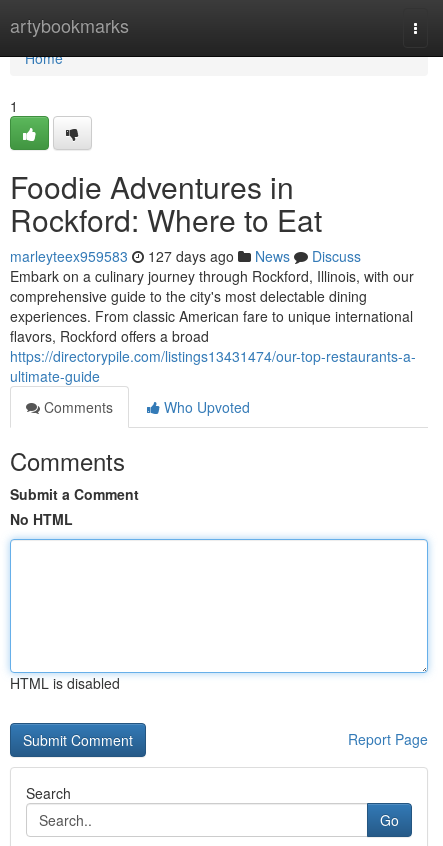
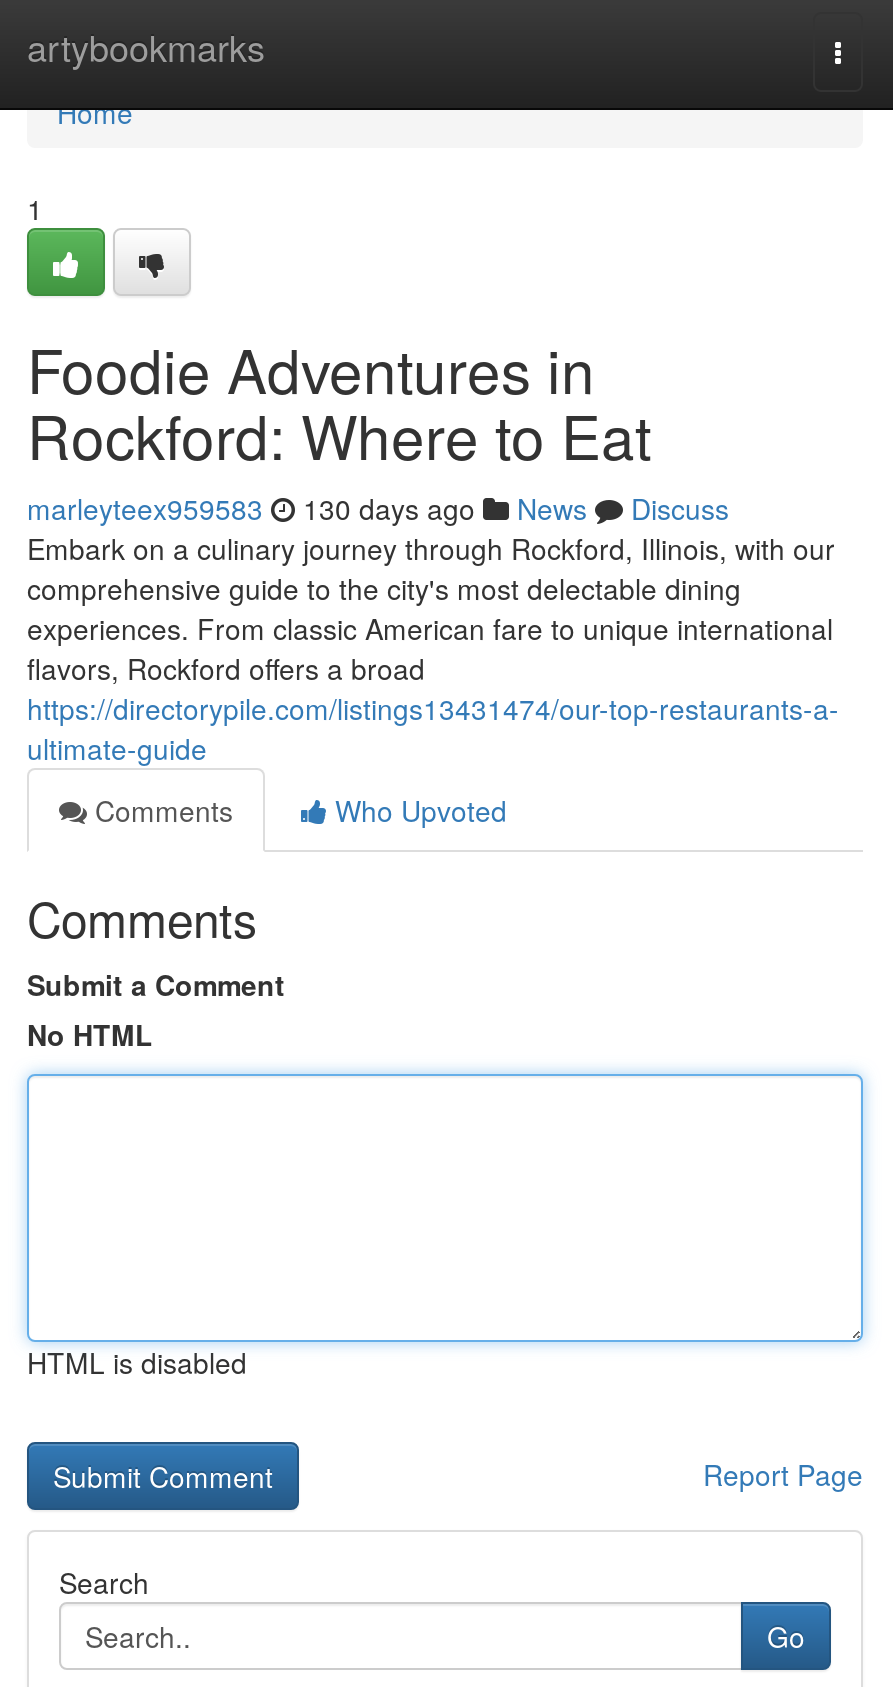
[10,246,361,266] marleyteex959583 127 days ago News Discuss -> [27,488,729,528] marleyteex959583 130 days ago News Discuss

